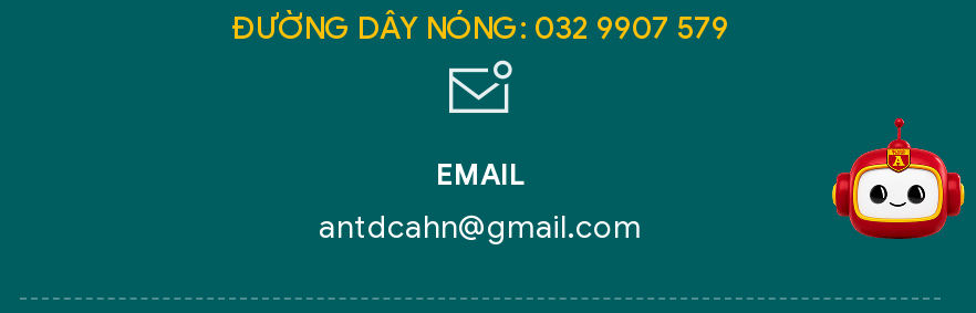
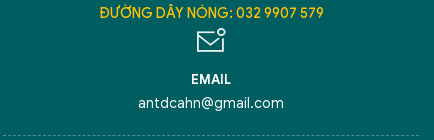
[830,115,967,239] [image] -> none

